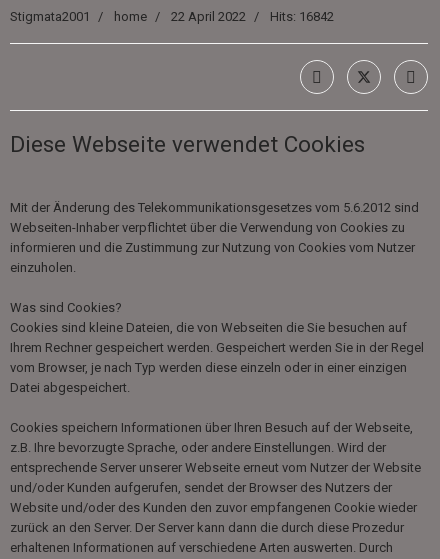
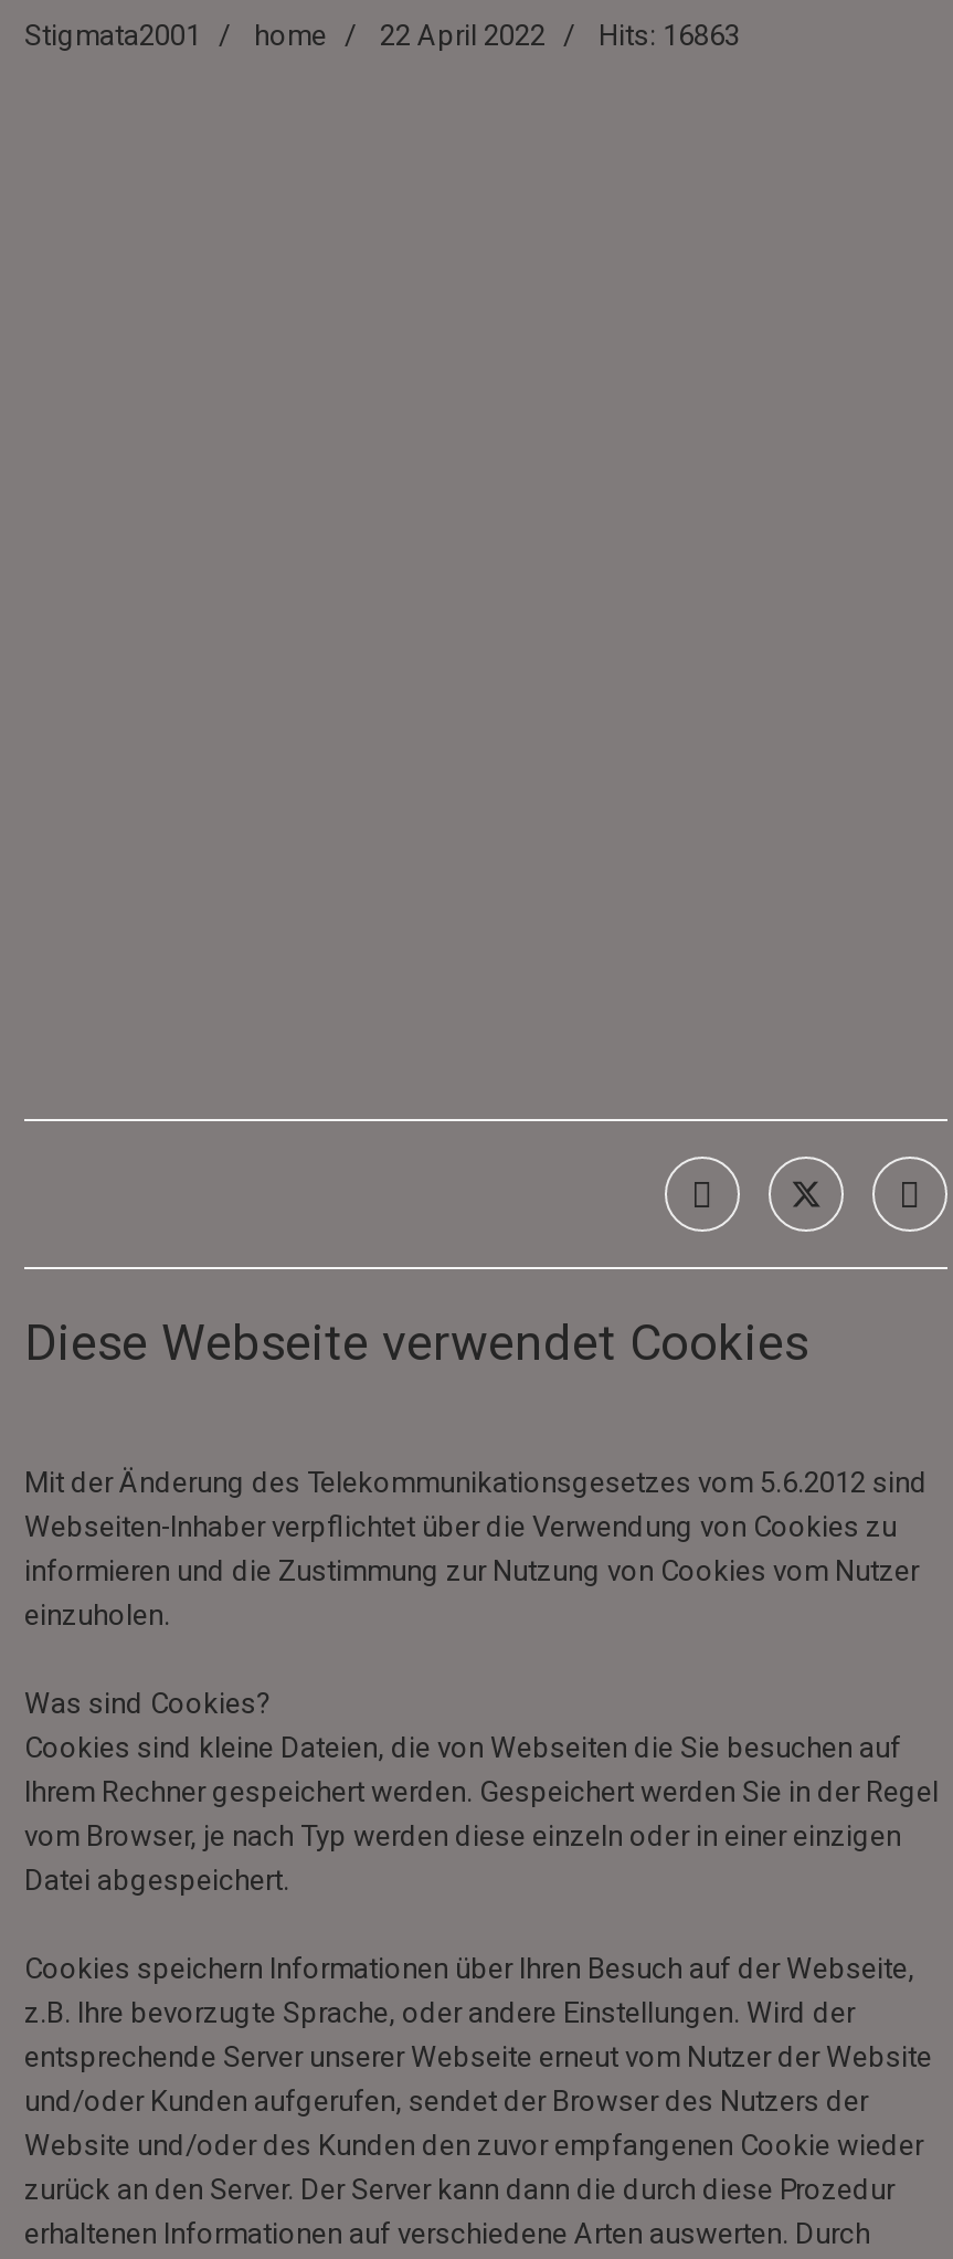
[10,9,334,24] Stigmata2001 home 22 April 2022 Hits: 16842 -> [24,19,740,52] Stigmata2001 home 22 April 2022 Hits: 16863

